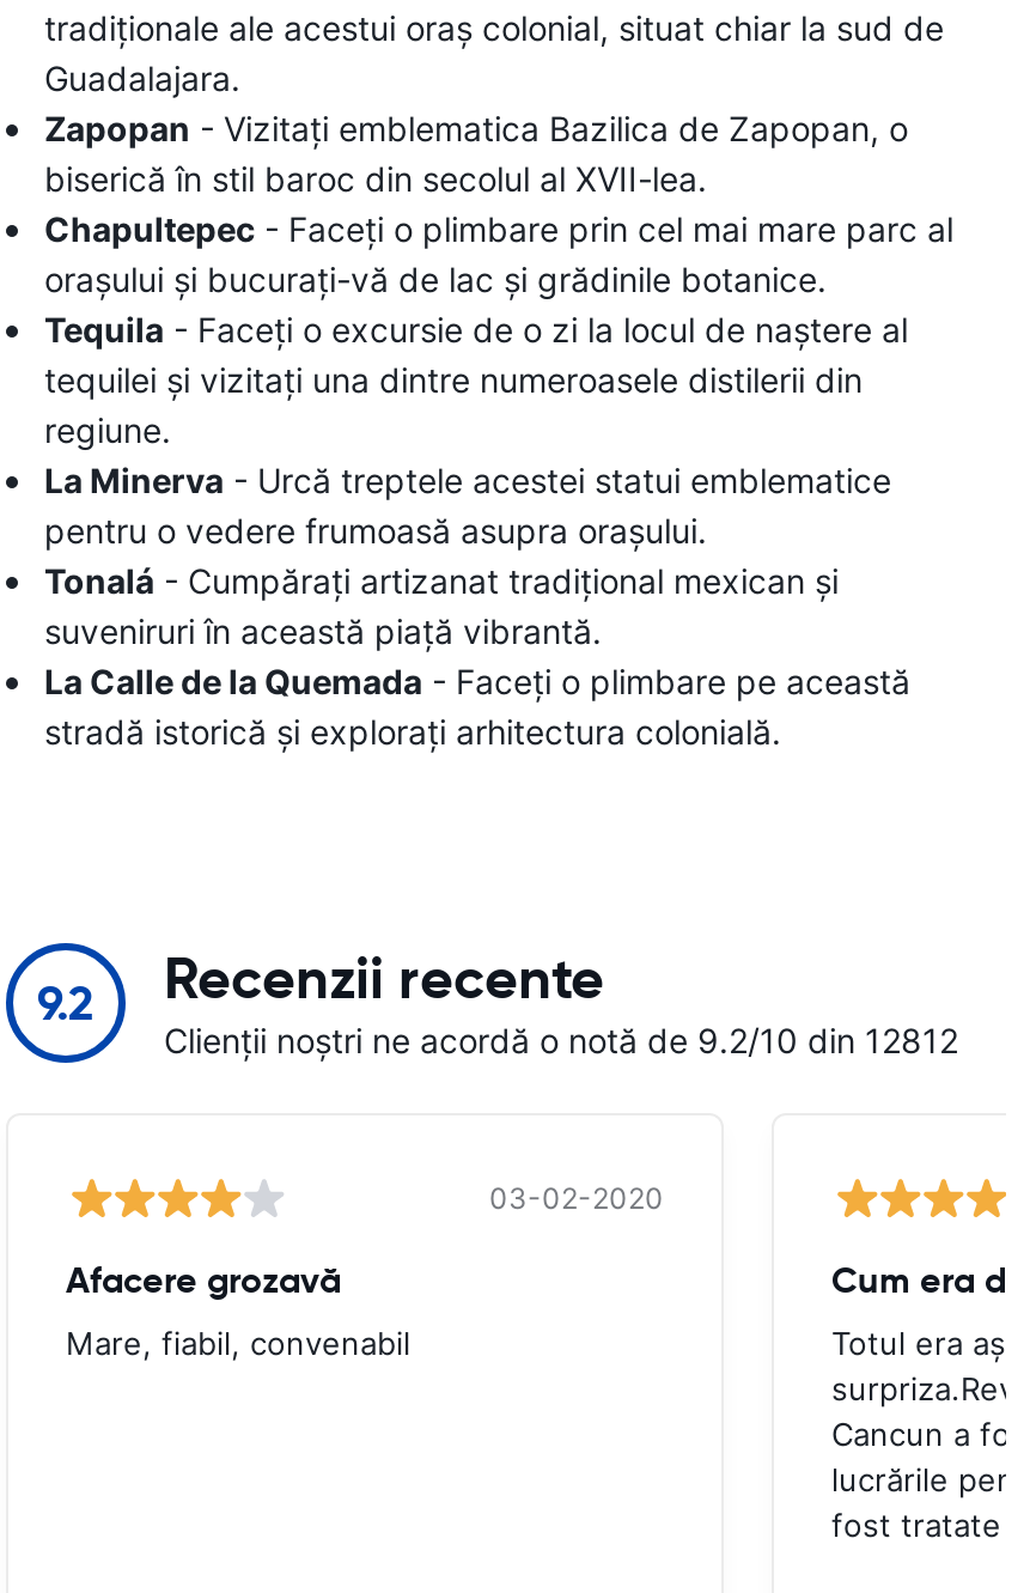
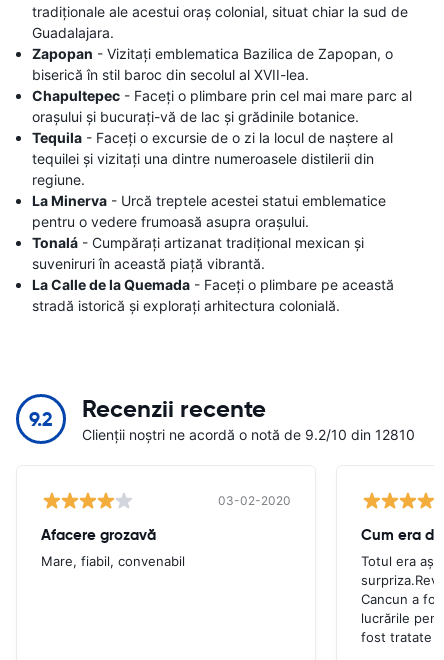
[164,1019,958,1060] Clienții noștri ne acordă o notă de 9.2/10 din 12812 -> [82,426,415,443] Clienții noștri ne acordă o notă de 9.2/10 din 12810

